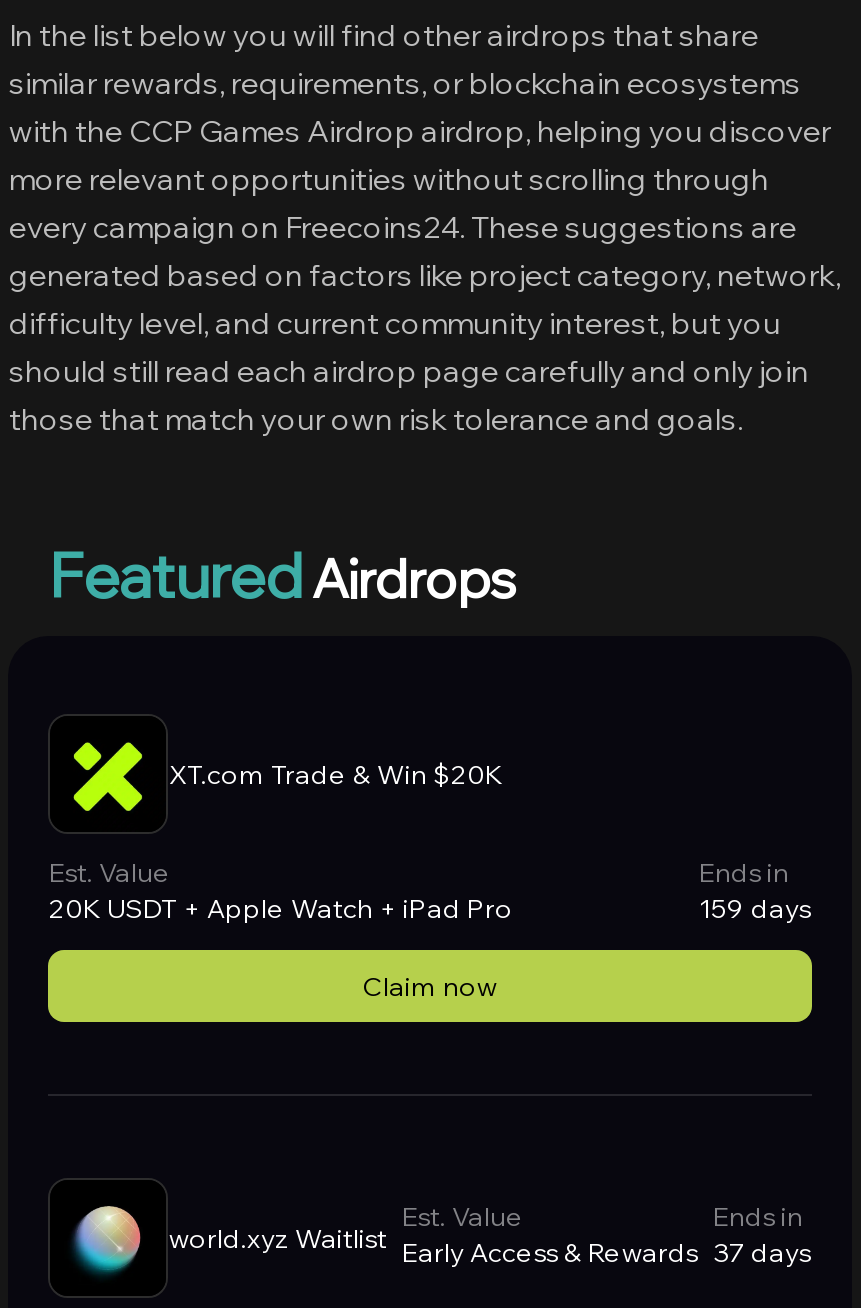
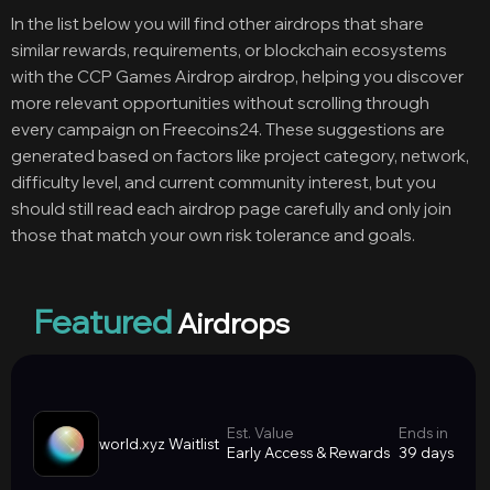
[49,741,513,923] [image] | XT.com Trade & Win $20K | Est. Value | 20K USDT + Apple Watch + iPad Pro -> none
[363,855,811,1001] Ends in | 159 days | Claim now -> none
[169,1222,811,1269] world.xyz Waitlist Early Access & Rewards 37 days -> [100,435,453,461] world.xyz Waitlist Early Access & Rewards 39 days

